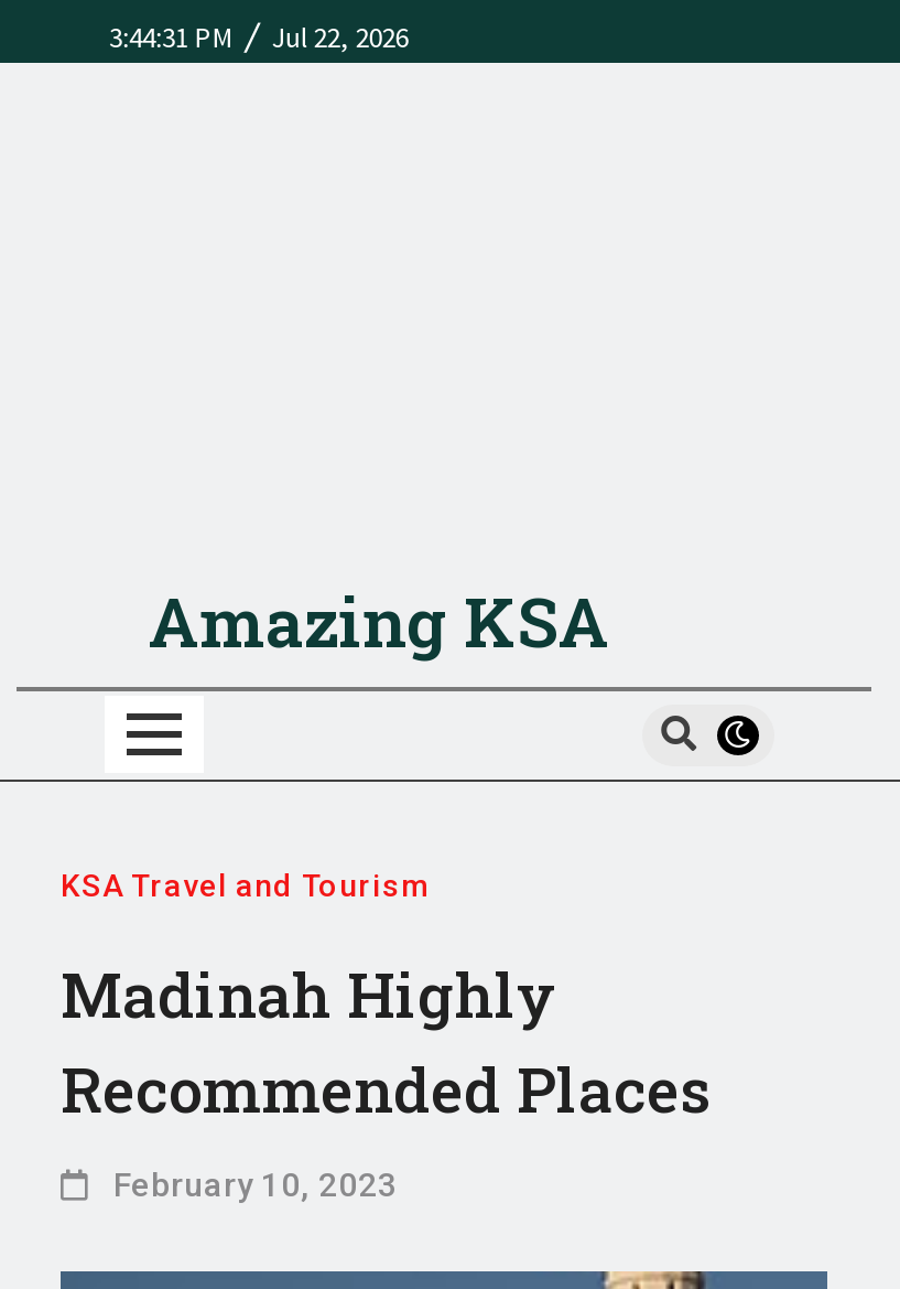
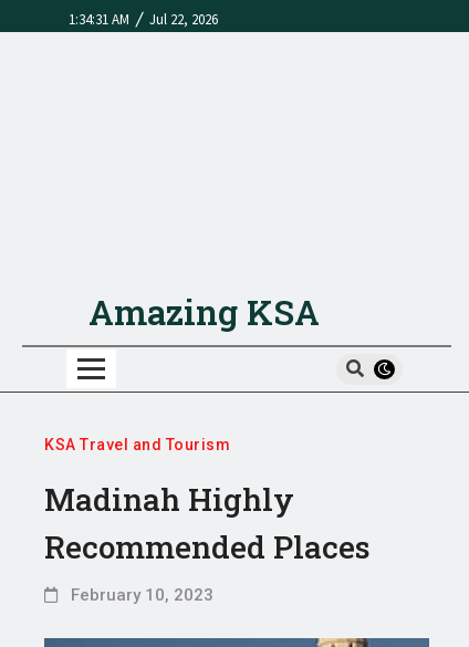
[109,10,408,61] 3:44:31 PM / Jul 22, 2026 -> [69,6,218,31] 1:34:31 AM / Jul 22, 2026

